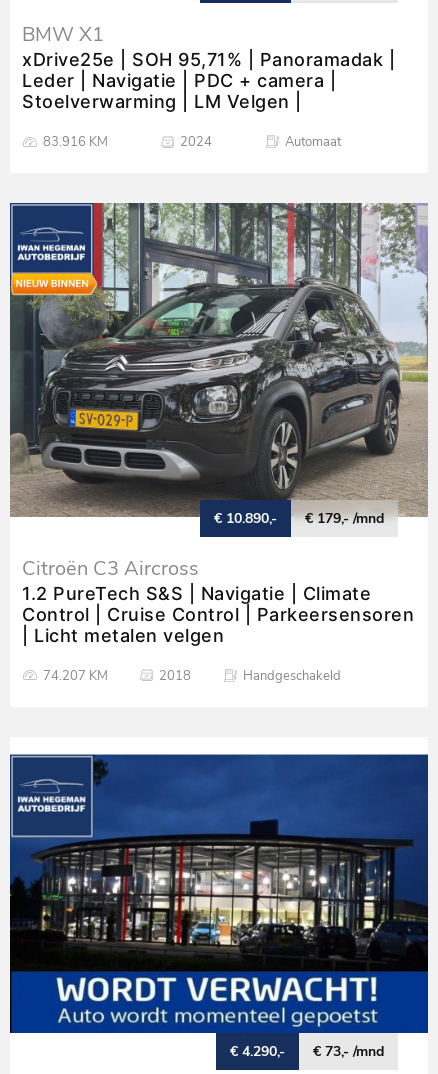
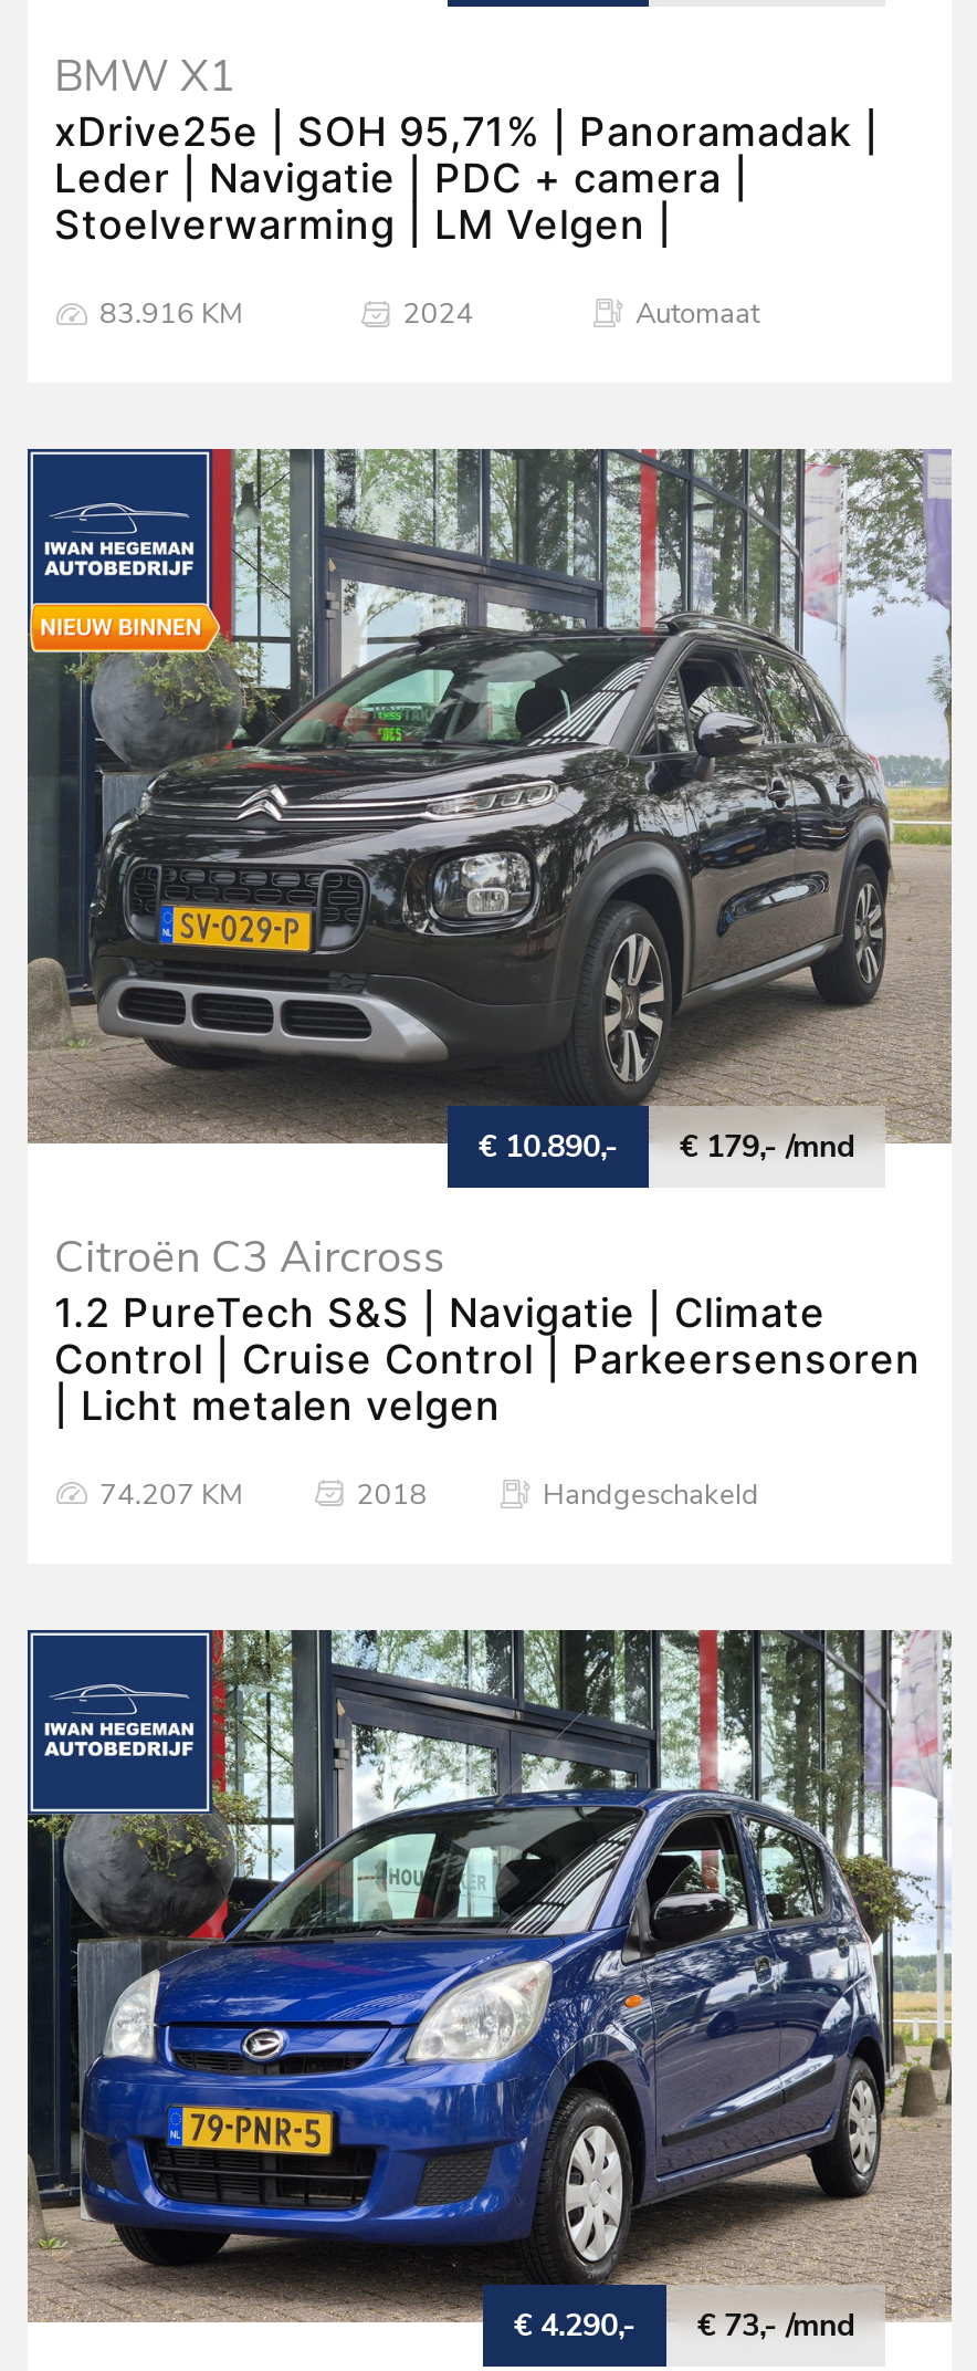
[9,737,429,1050] [image] -> [25,1628,954,2325] [image]

